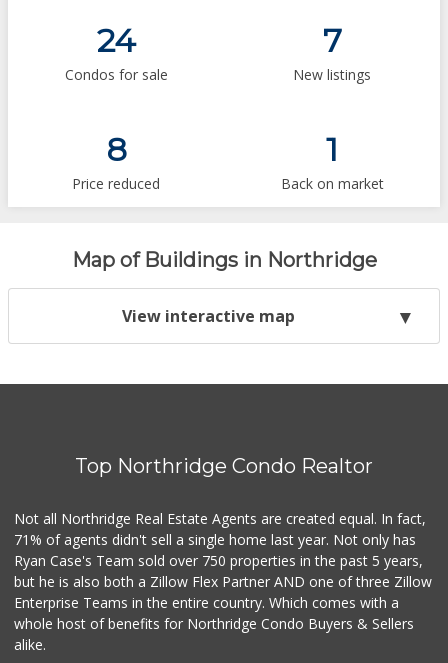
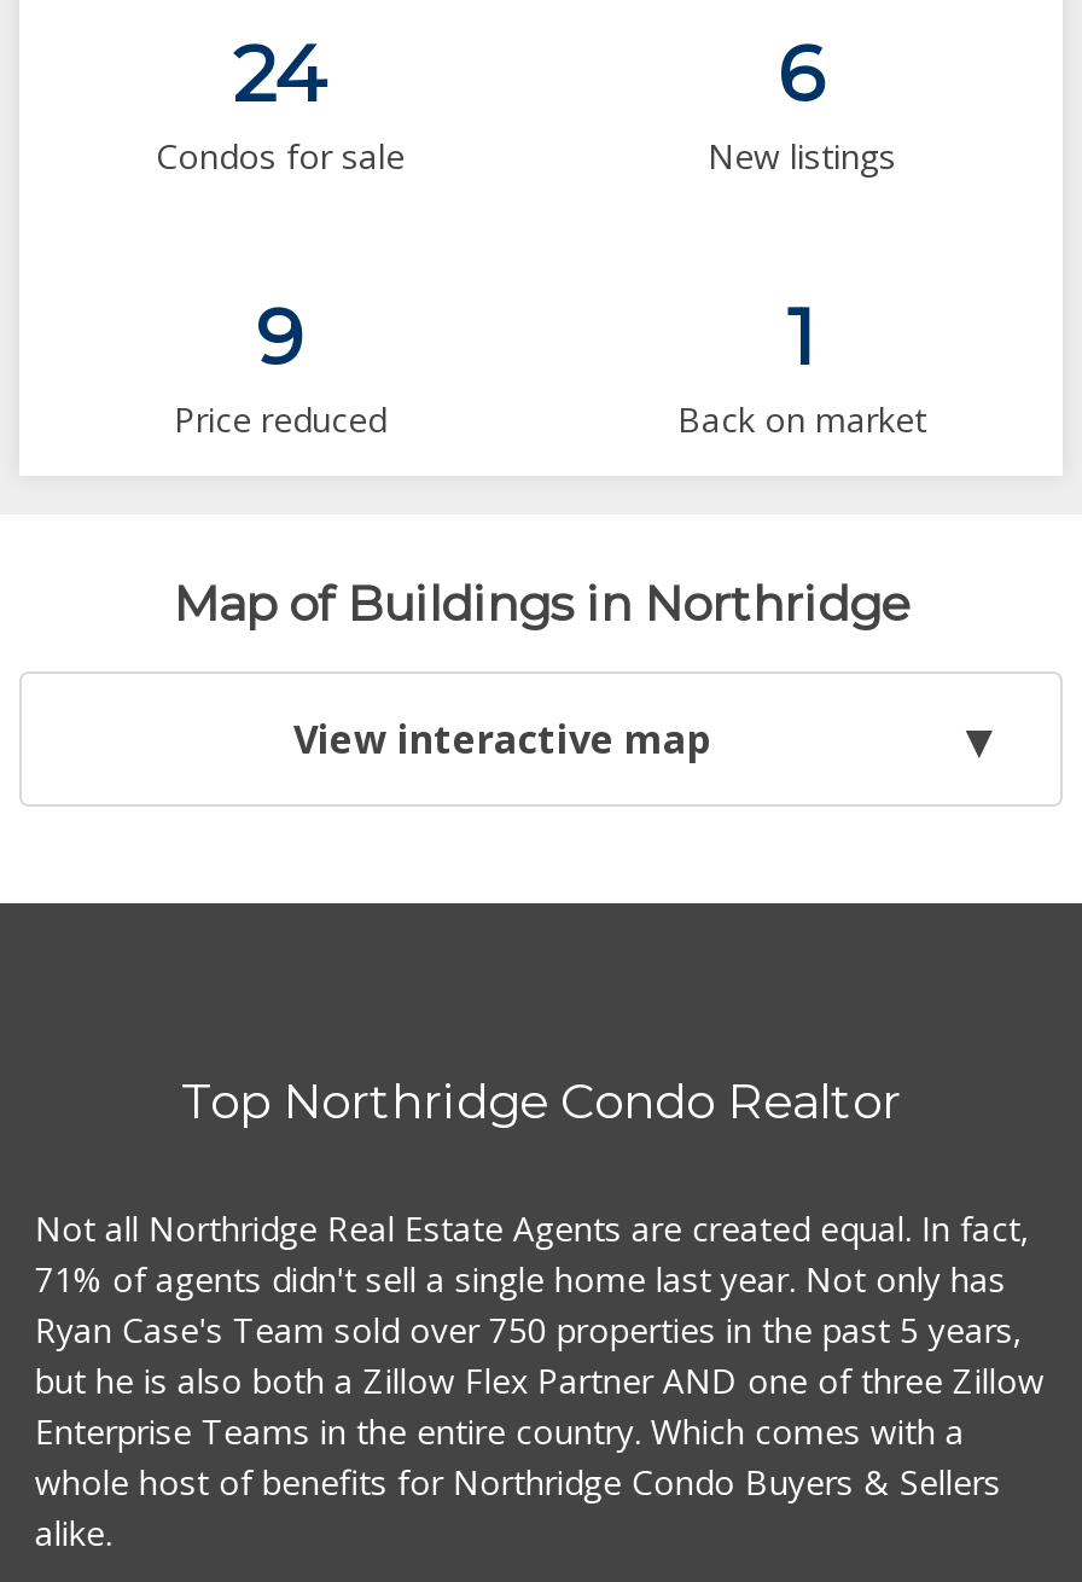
[322,21,341,60] 7 -> [778,27,826,121] 6
[105,130,126,169] 8 -> [256,290,304,384] 9

